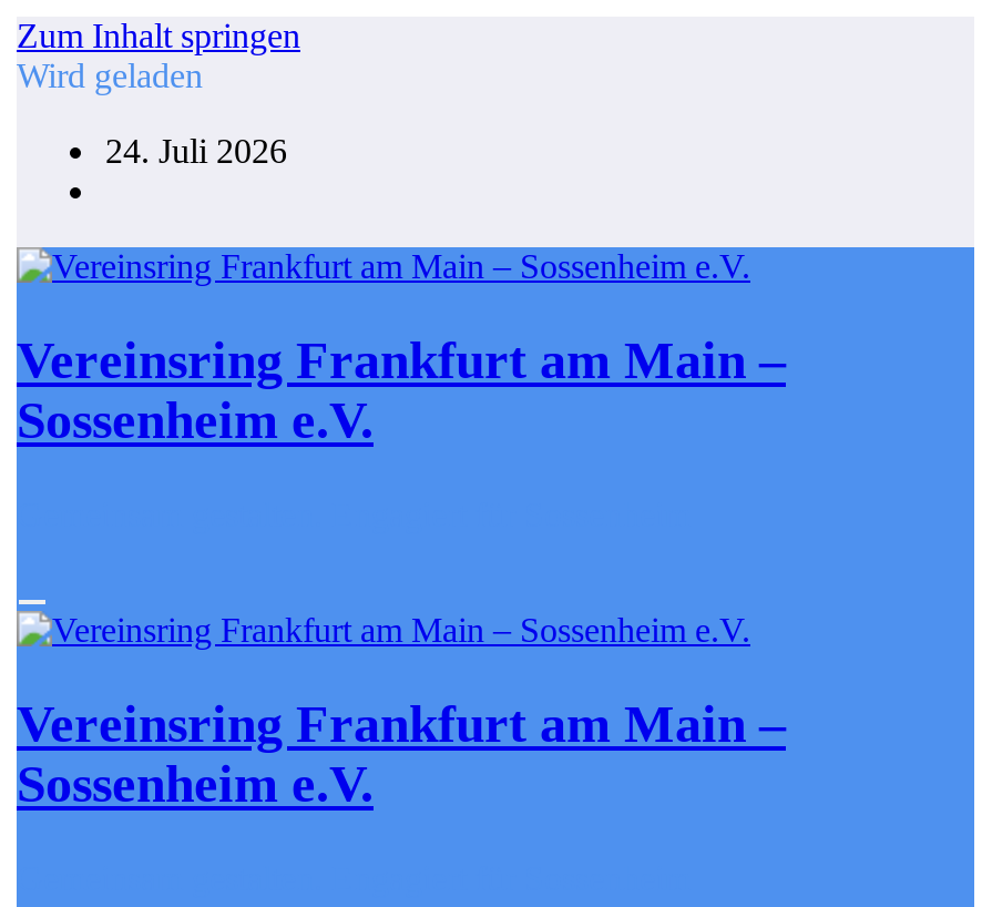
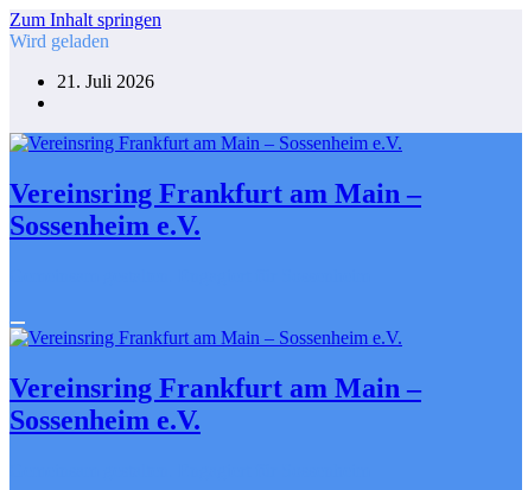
[105,132,287,170] 24. Juli 2026 -> [57,71,154,91] 21. Juli 2026

